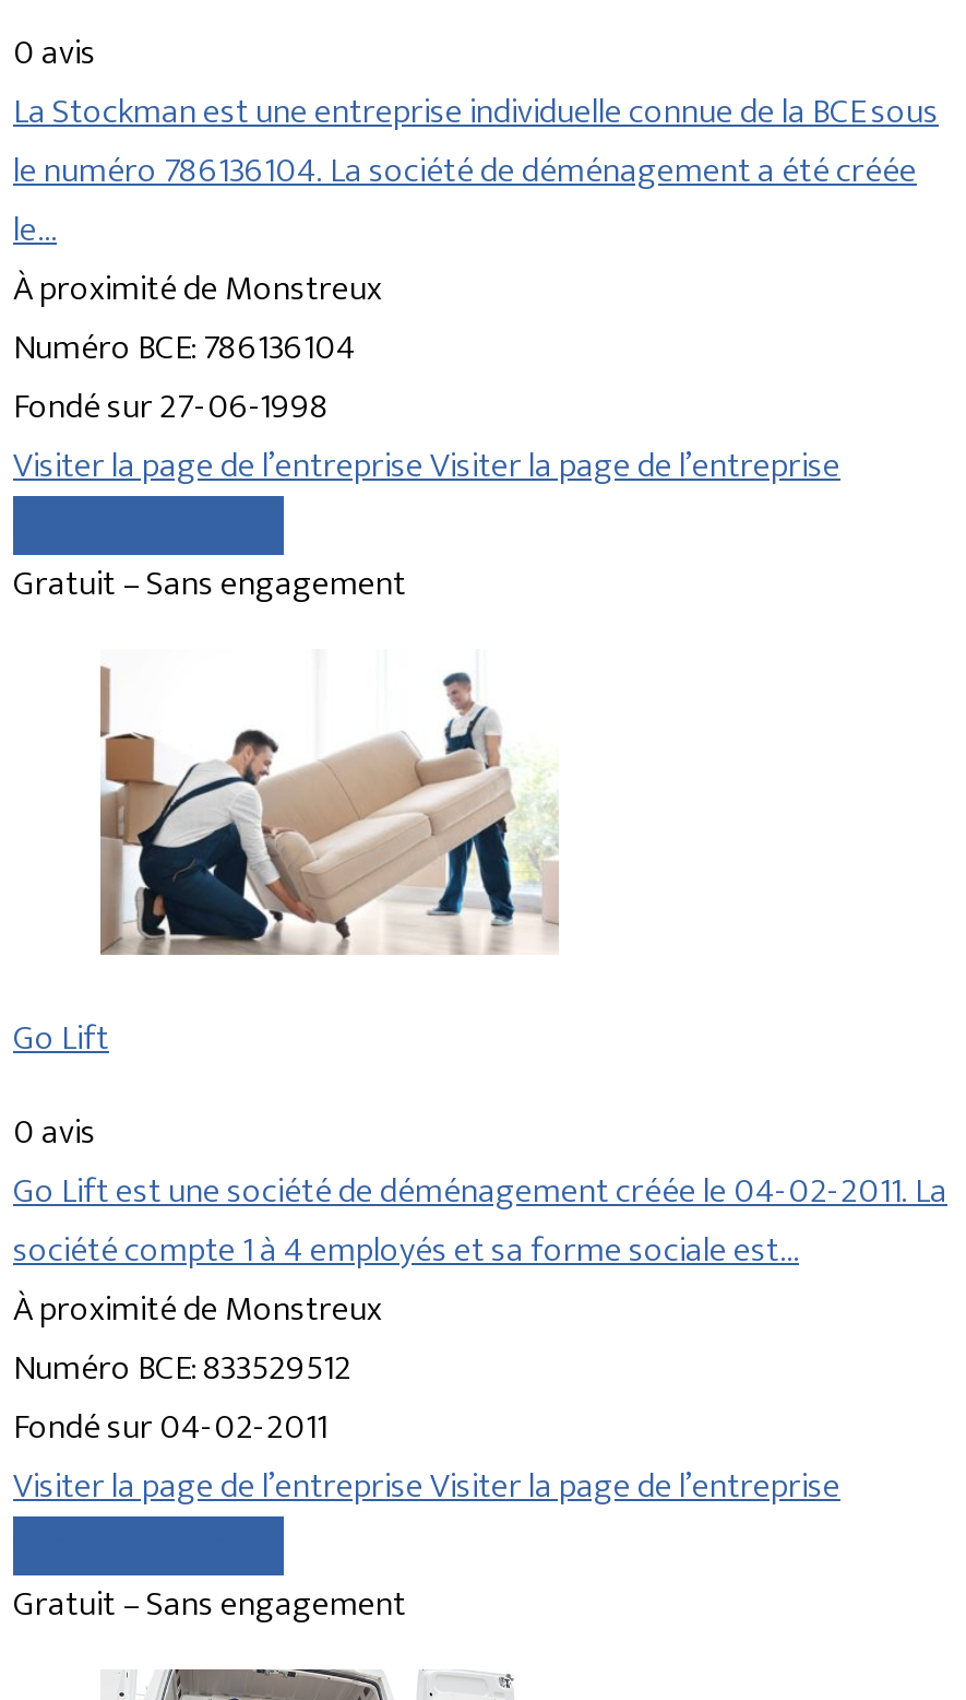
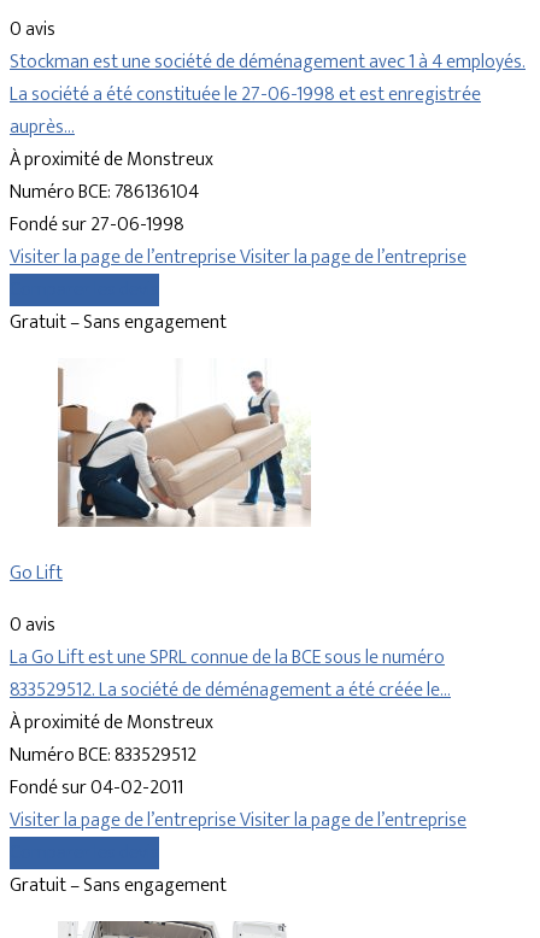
[13,84,939,261] La Stockman est une entreprise individuelle connue de la BCE sous | le numéro 786136104. La société de déménagement a été créée | le… -> [10,46,526,144] Stockman est une société de déménagement avec 1 à 4 employés. | La société a été constituée le 27-06-1998 et est enregistrée | auprès…
[13,1163,947,1281] Go Lift est une société de déménagement créée le 04-02-2011. La | société compte 1 à 4 employés et sa forme sociale est… -> [10,642,451,707] La Go Lift est une SPRL connue de la BCE sous le numéro | 833529512. La société de déménagement a été créée le…

